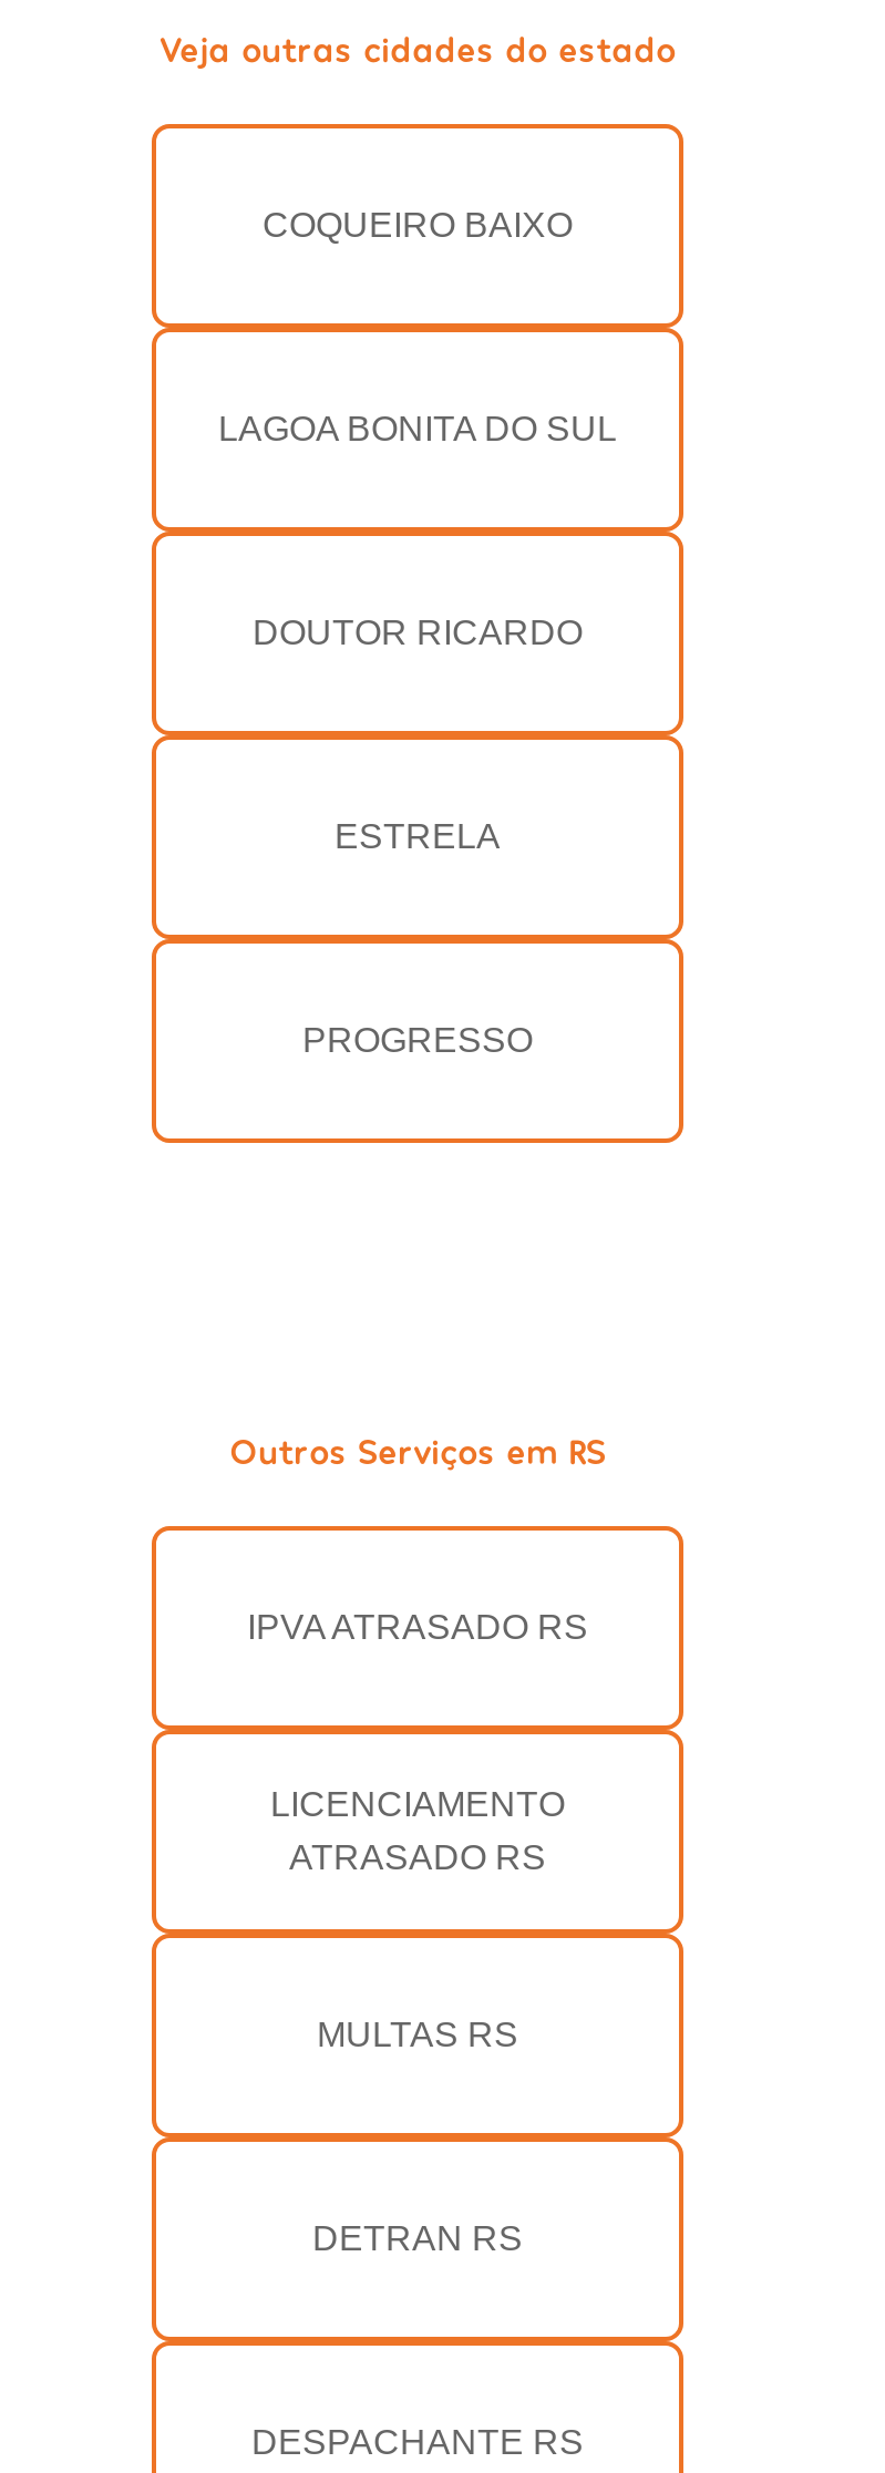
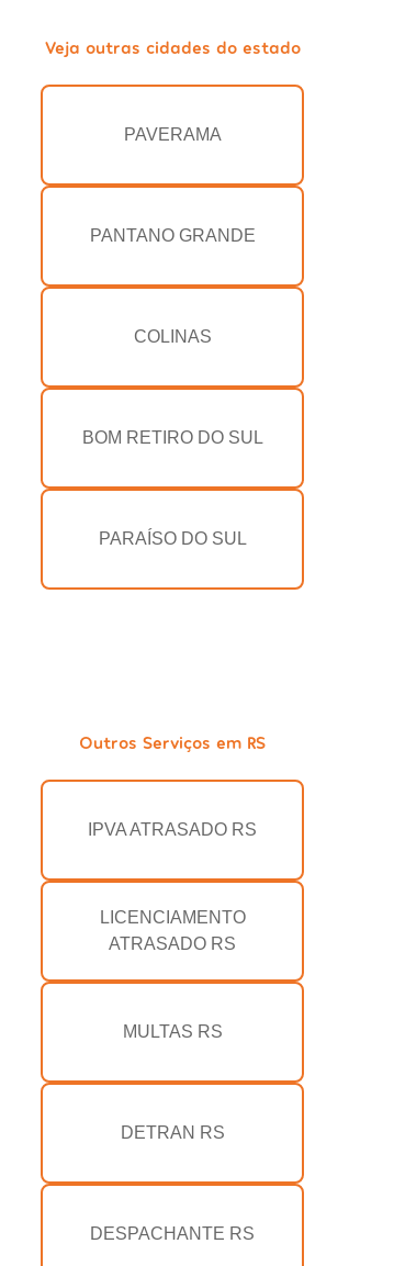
[263,207,573,244] COQUEIRO BAIXO -> [123,126,221,144] PAVERAMA
[218,410,617,448] LAGOA BONITA DO SUL -> [89,227,255,245] PANTANO GRANDE
[253,614,583,652] DOUTOR RICARDO -> [133,328,211,346] COLINAS
[335,818,501,856] ESTRELA -> [82,429,263,447] BOM RETIRO DO SUL
[302,1022,533,1059] PROGRESSO -> [98,530,246,548] PARAÍSO DO SUL

